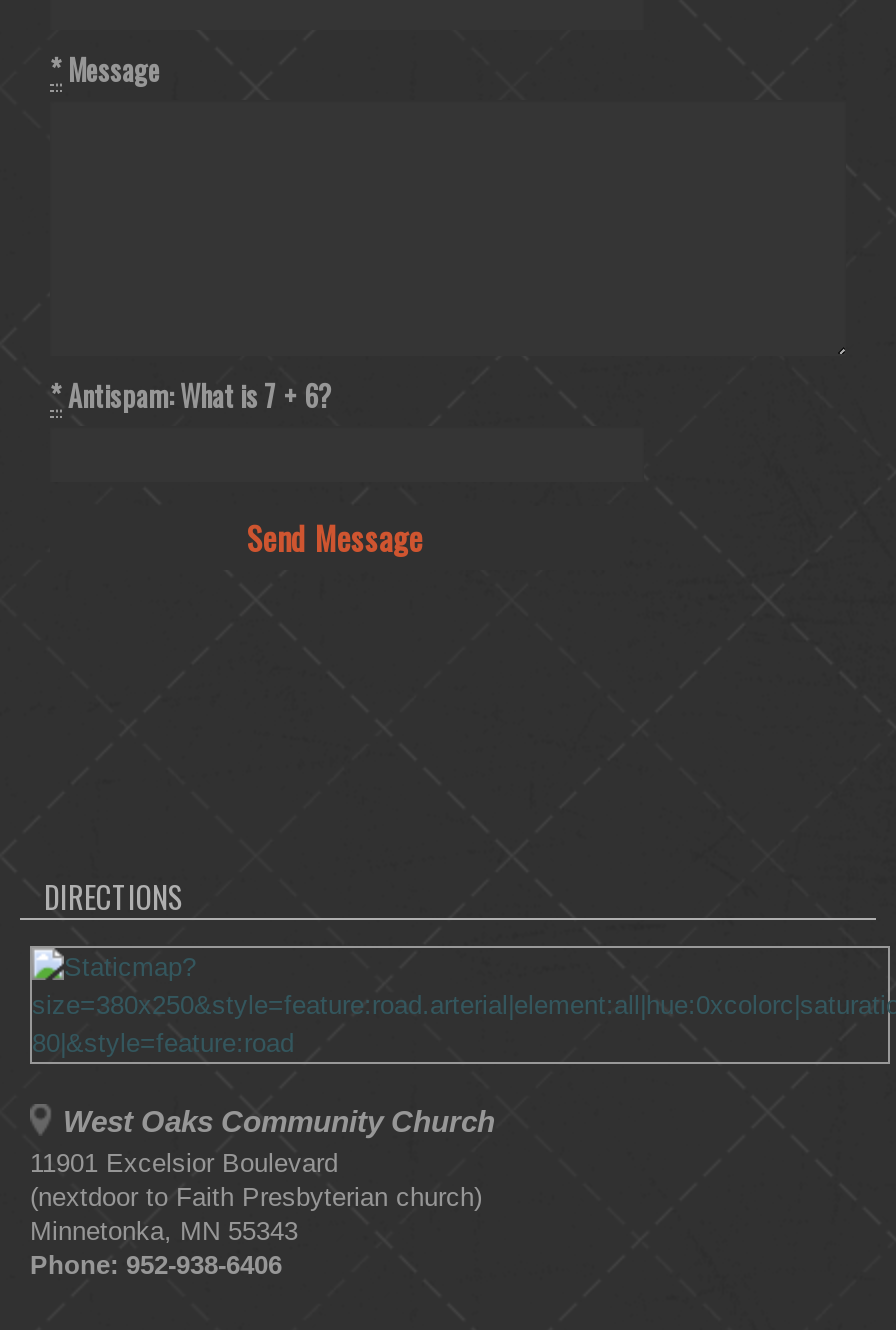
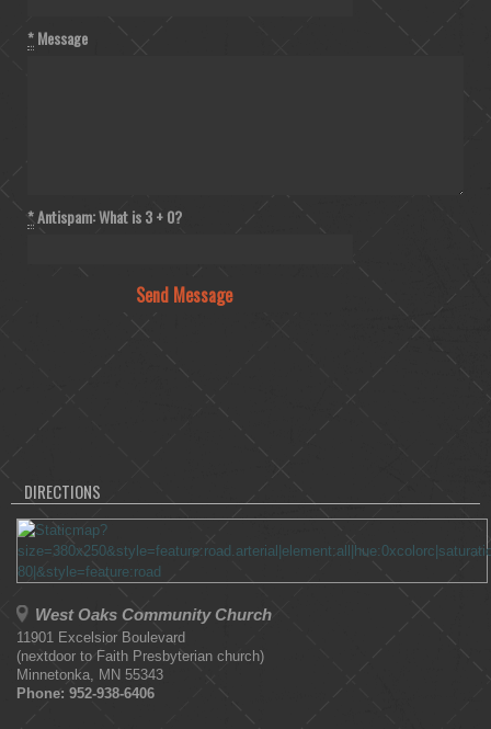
[50,373,332,415] *Antispam: What is 7 + 6? -> [27,204,182,227] *Antispam: What is 3 + 0?

